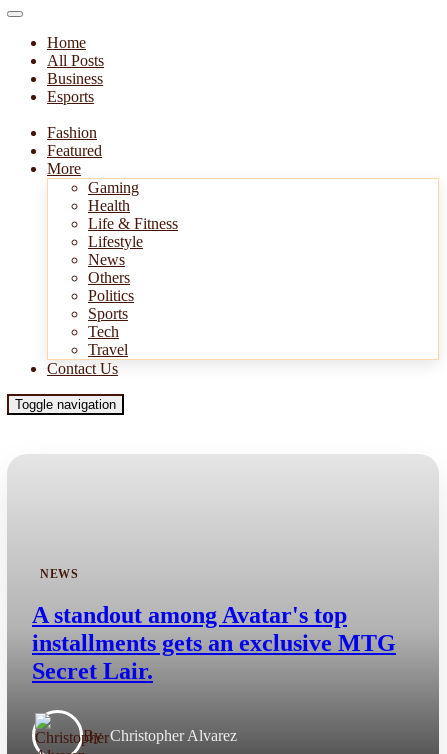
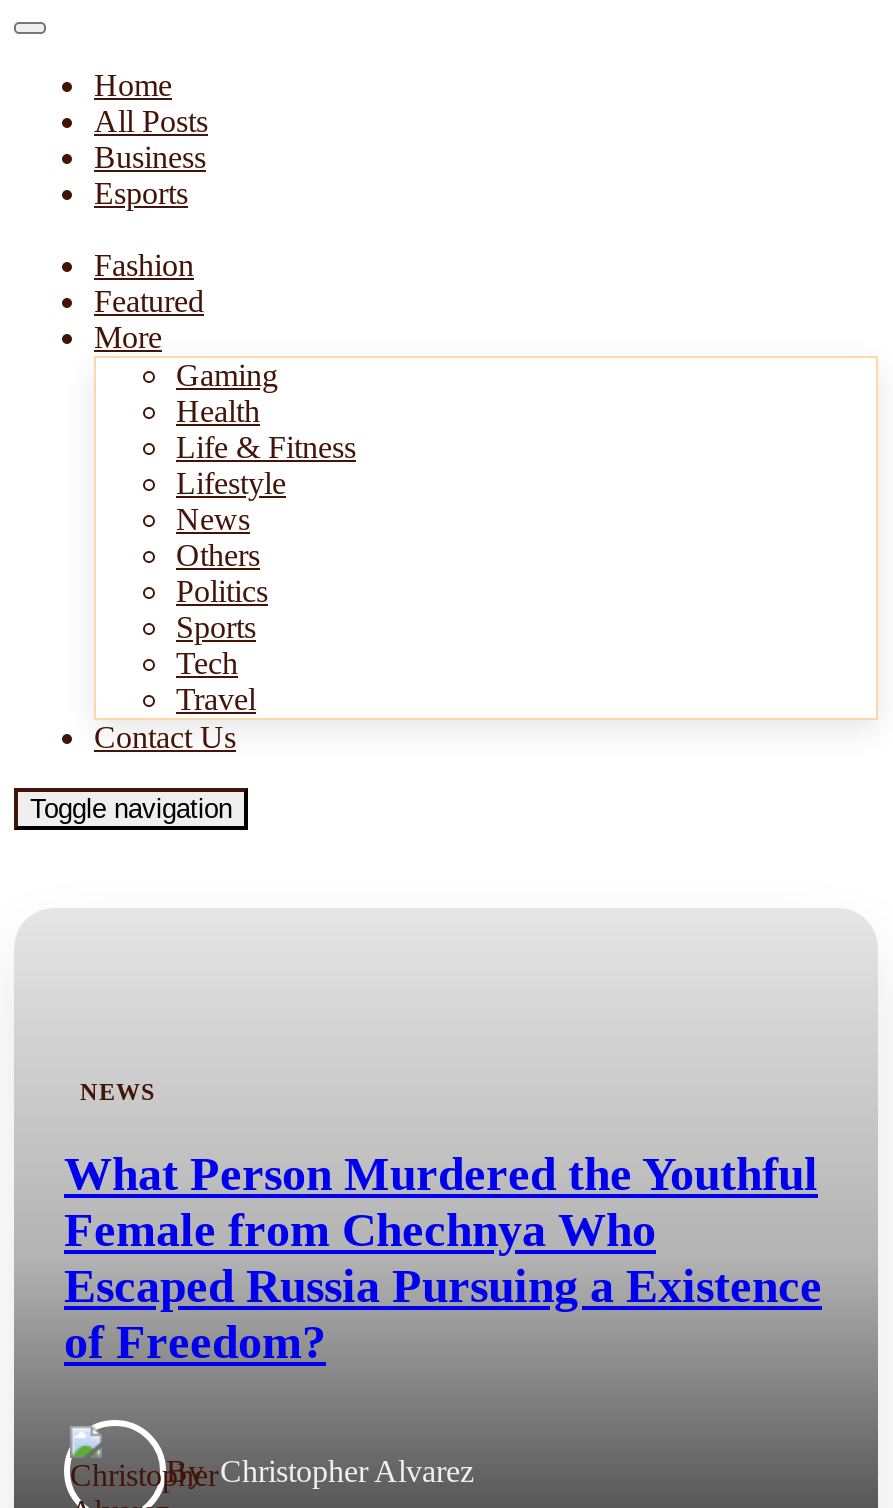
moved [40,567,78,581] -> [80,1078,156,1106]: NEWS
[32,602,396,684] A standout among Avatar's top | installments gets an exclusive MTG | Secret Lair. -> [64,1148,822,1368] What Person Murdered the Youthful | Female from Chechnya Who | Escaped Russia Pursuing a Existence | of Freedom?

